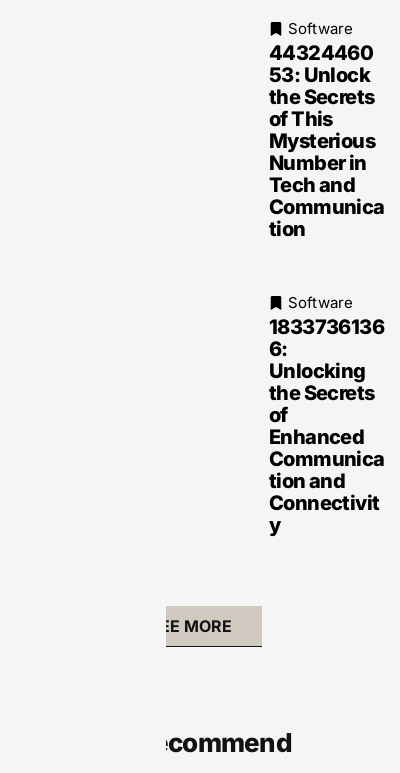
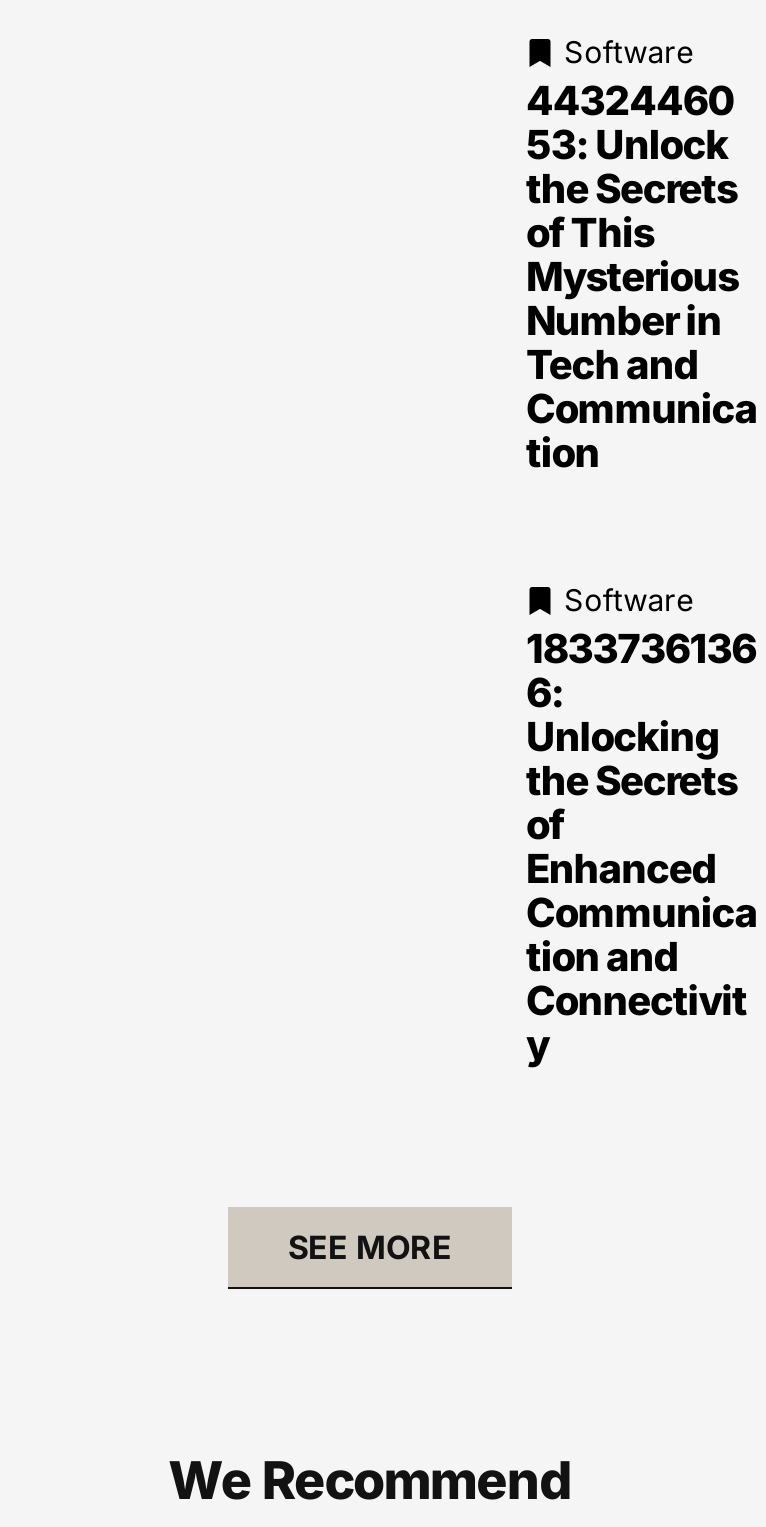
none -> [226,1207,320,1291] [image]

